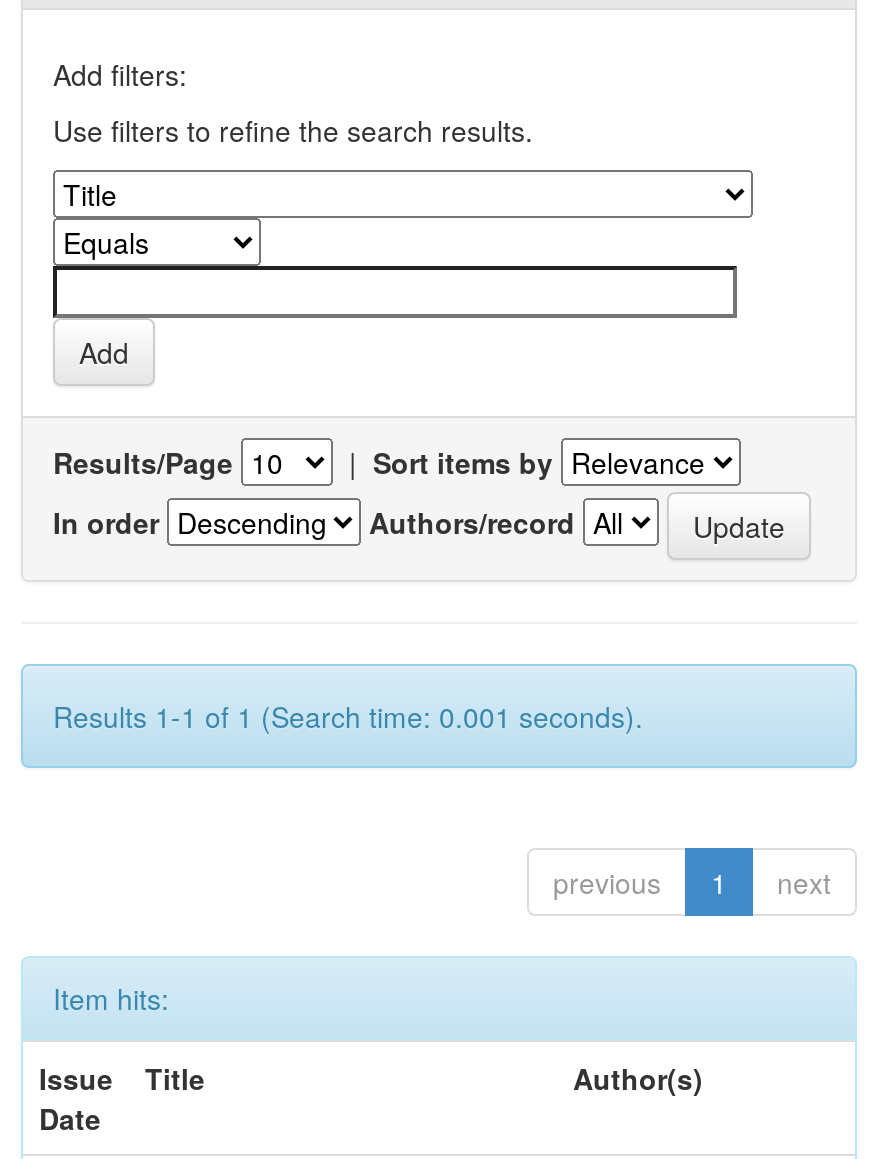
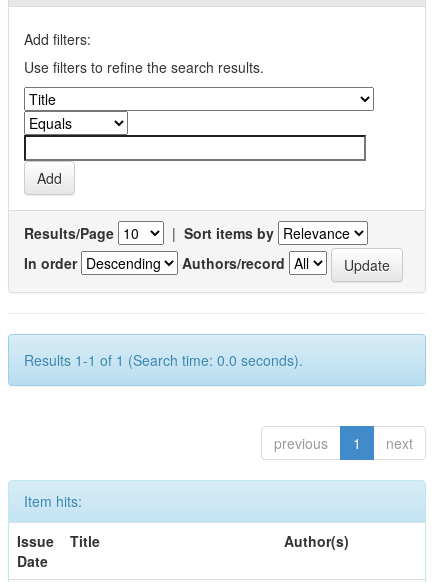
[53,696,643,736] Results 1-1 of 1 (Search time: 0.001 seconds). -> [24,350,303,370] Results 1-1 of 1 (Search time: 0.0 seconds).

